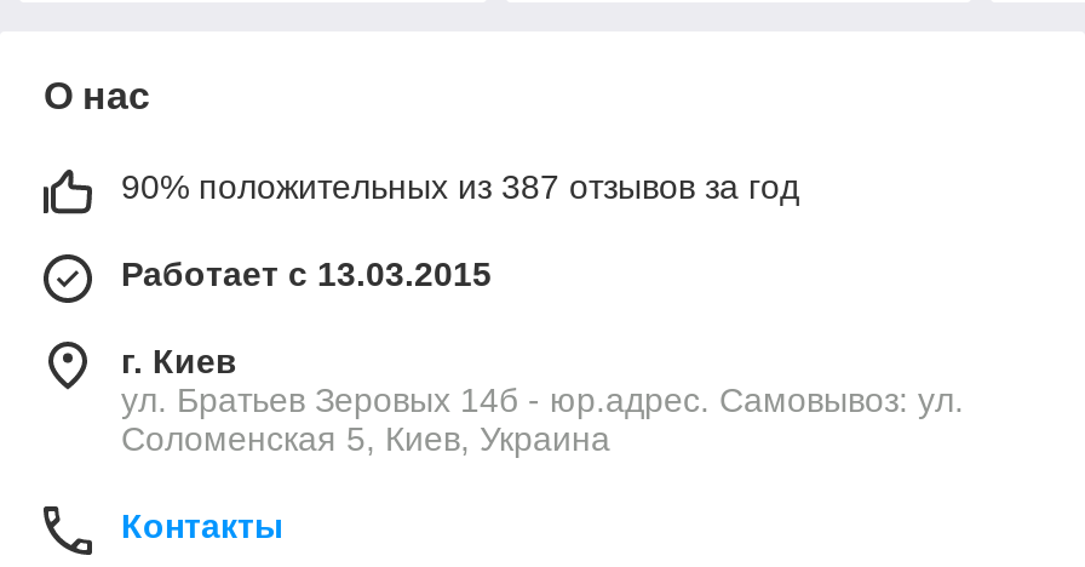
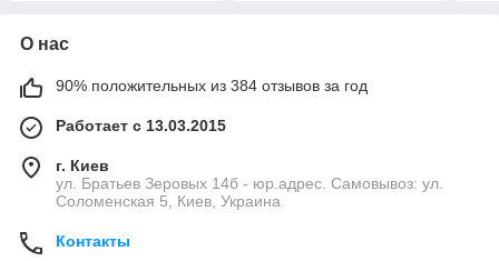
[121,167,799,205] 90% положительных из 387 отзывов за год -> [56,76,368,94] 90% положительных из 384 отзывов за год

